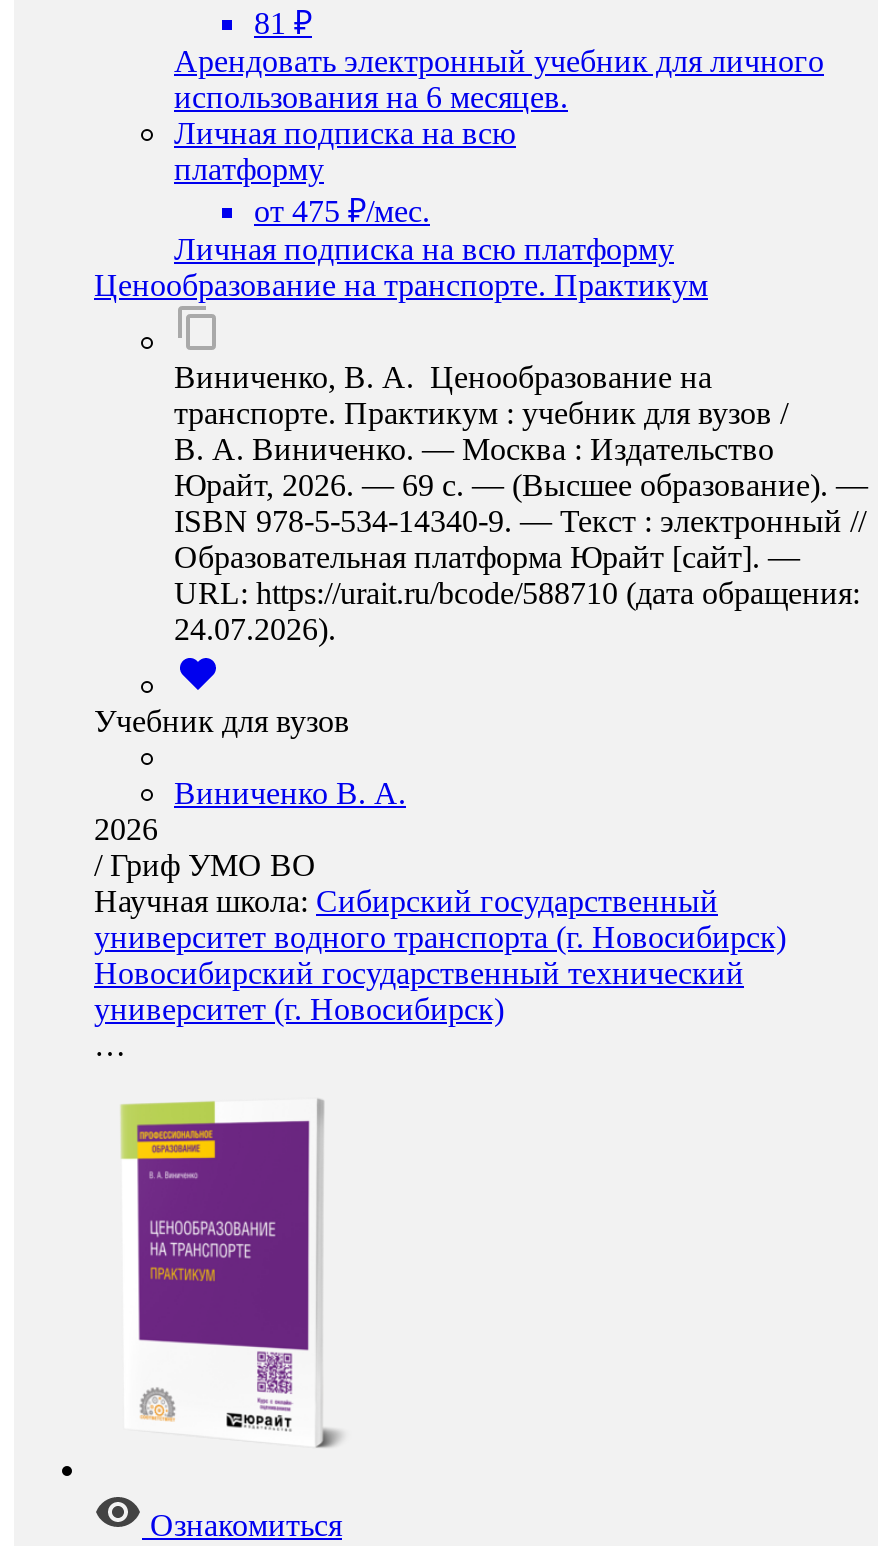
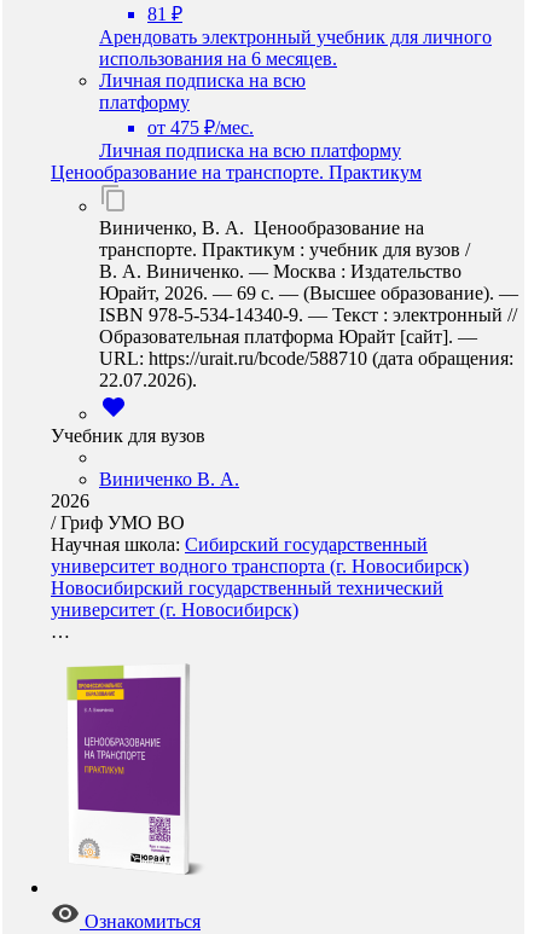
[174,612,336,646] 24.07.2026). -> [99,370,197,390] 22.07.2026).

